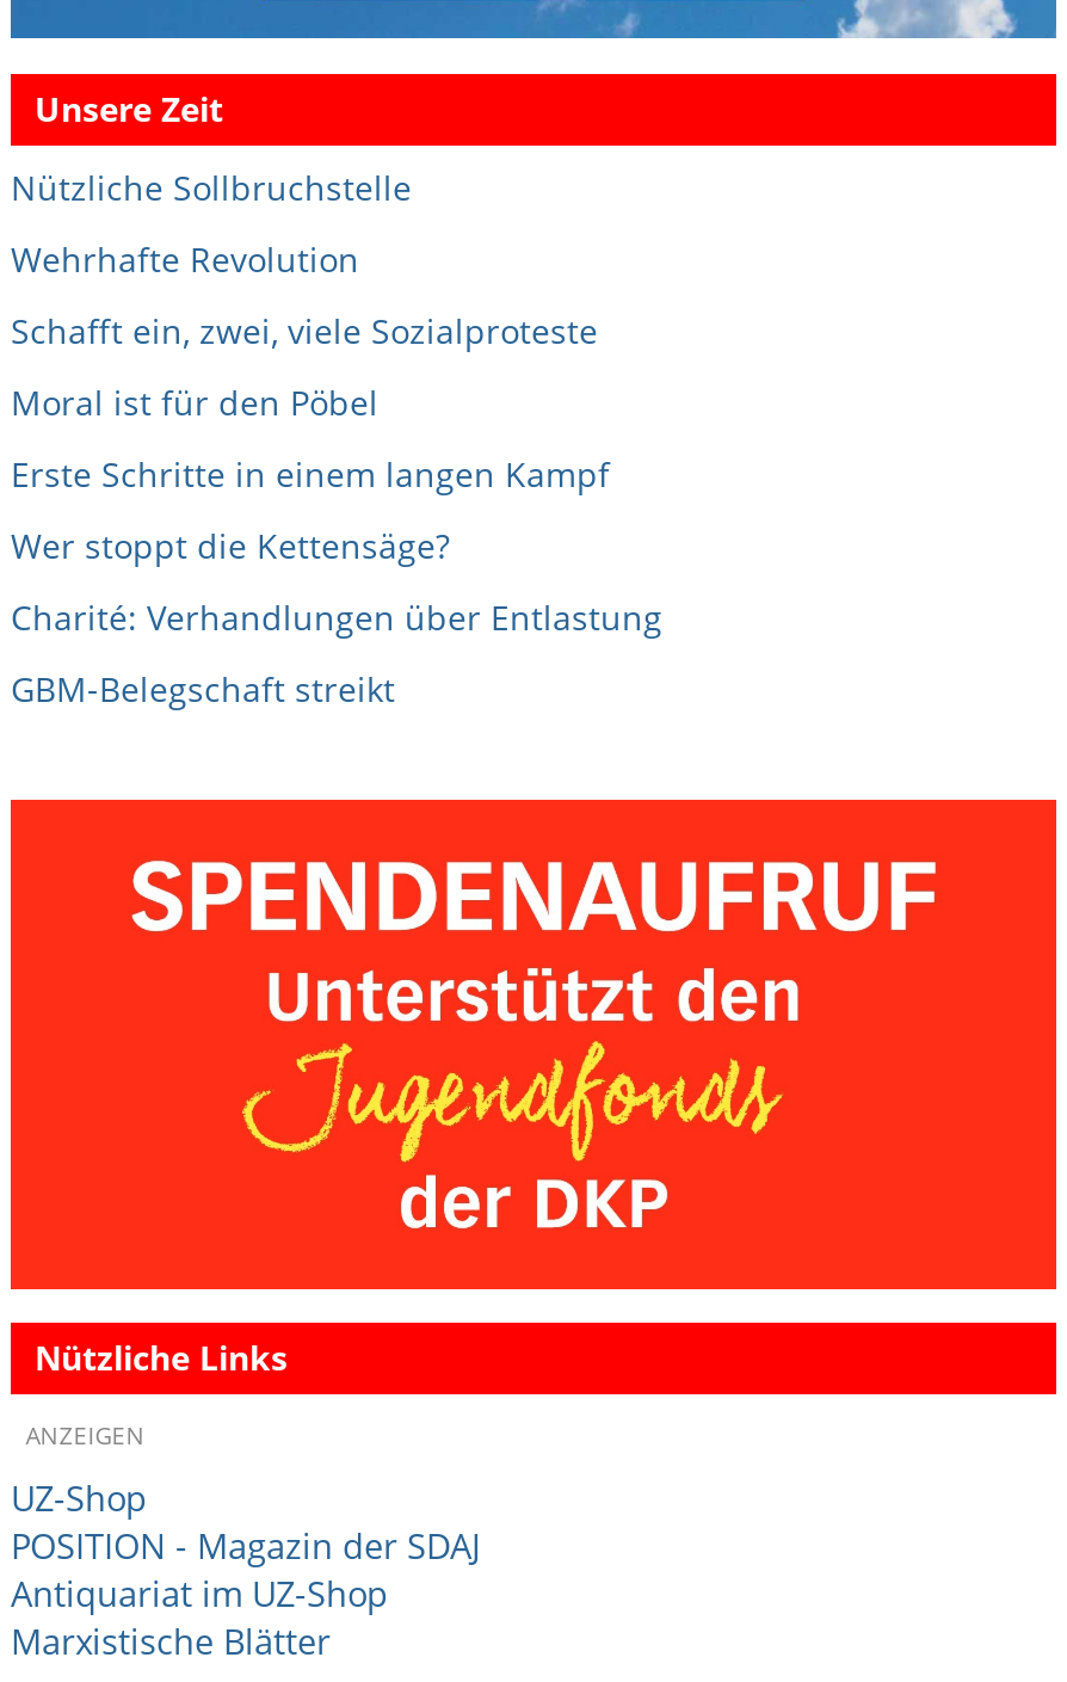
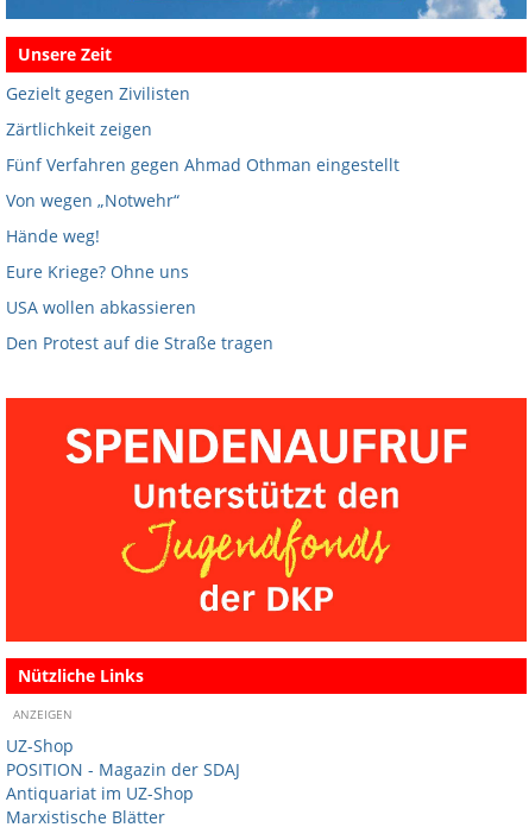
[11,164,412,210] Nützliche Sollbruchstelle -> [6,82,190,104] Gezielt gegen Zivilisten
[11,236,359,281] Wehrhafte Revolution -> [6,117,152,140] Zärtlichkeit zeigen
[11,308,598,353] Schafft ein, zwei, viele Sozialproteste -> [6,153,399,176] Fünf Verfahren gegen Ahmad Othman eingestellt
[11,379,378,424] Moral ist für den Pöbel -> [6,189,180,211] Von wegen „Notwehr“
[11,451,610,496] Erste Schritte in einem langen Kampf -> [6,224,100,247] Hände weg!
[11,522,450,568] Wer stoppt die Kettensäge? -> [6,260,189,283] Eure Kriege? Ohne uns
[11,594,662,639] Charité: Verhandlungen über Entlastung -> [6,296,196,318] USA wollen abkassieren
[11,666,395,711] GBM-Belegschaft streikt -> [6,331,273,354] Den Protest auf die Straße tragen

